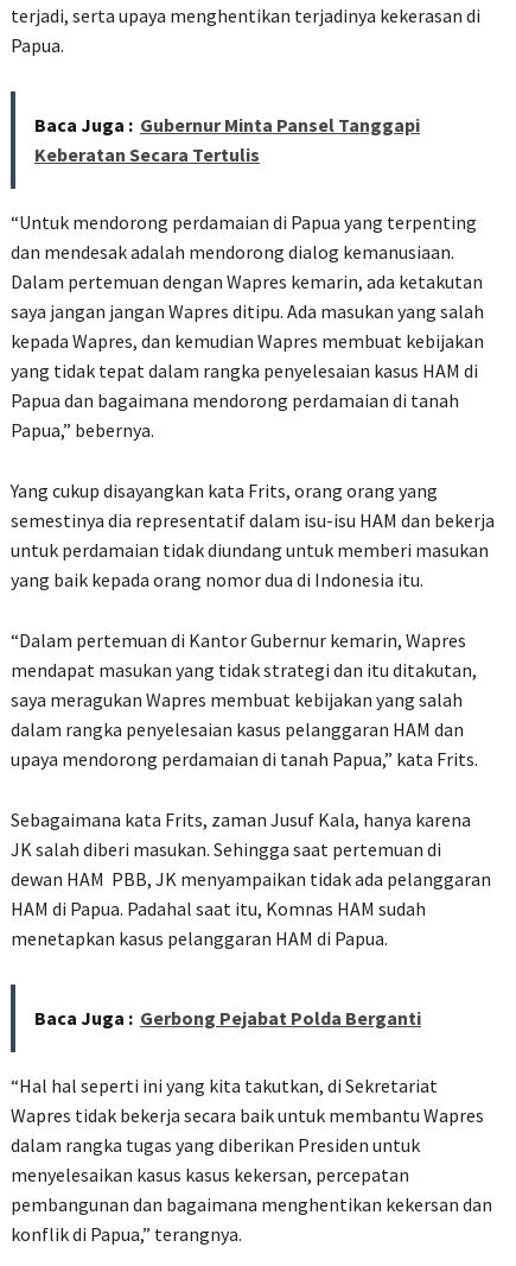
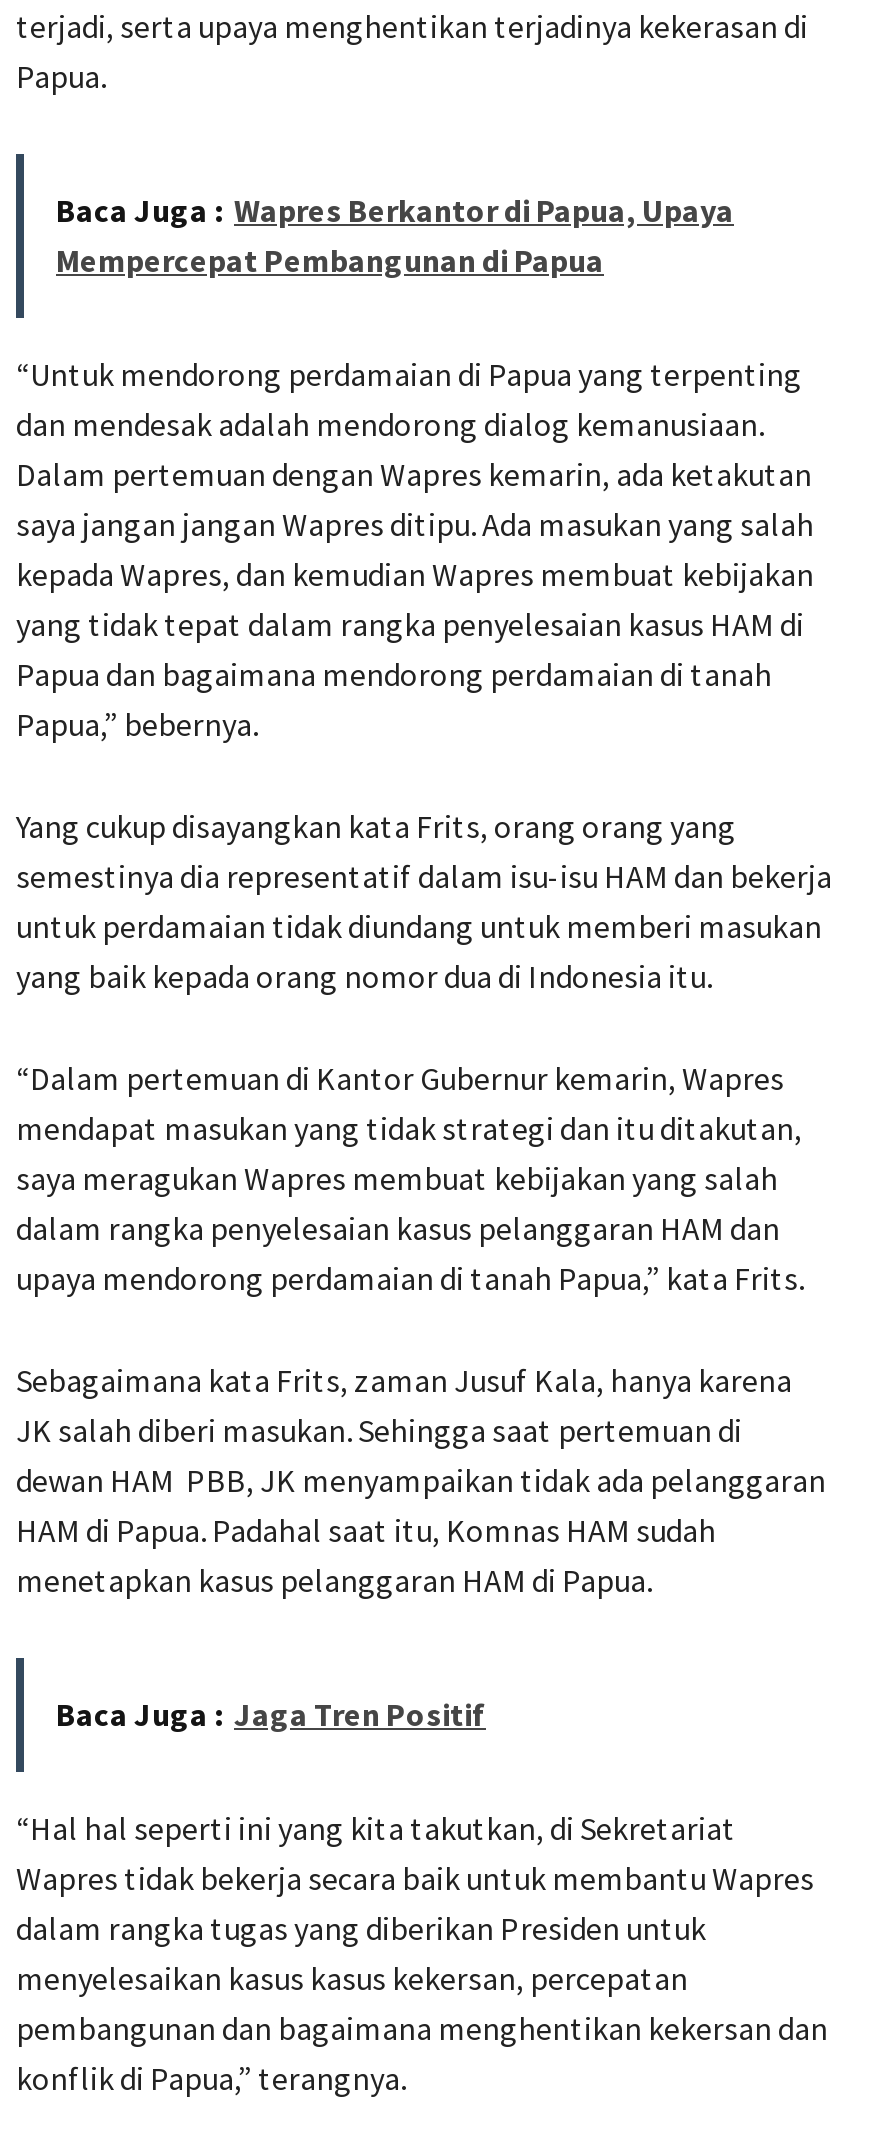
[34,113,420,167] Baca Juga : Gubernur Minta Pansel Tanggapi | Keberatan Secara Tertulis -> [56,191,734,281] Baca Juga : Wapres Berkantor di Papua, Upaya | Mempercepat Pembangunan di Papua
[34,1006,421,1030] Baca Juga : Gerbong Pejabat Polda Berganti -> [56,1695,486,1735] Baca Juga : Jaga Tren Positif

